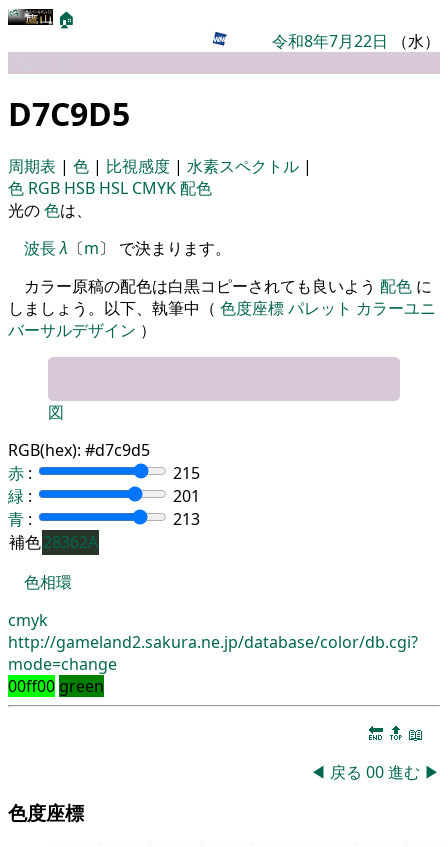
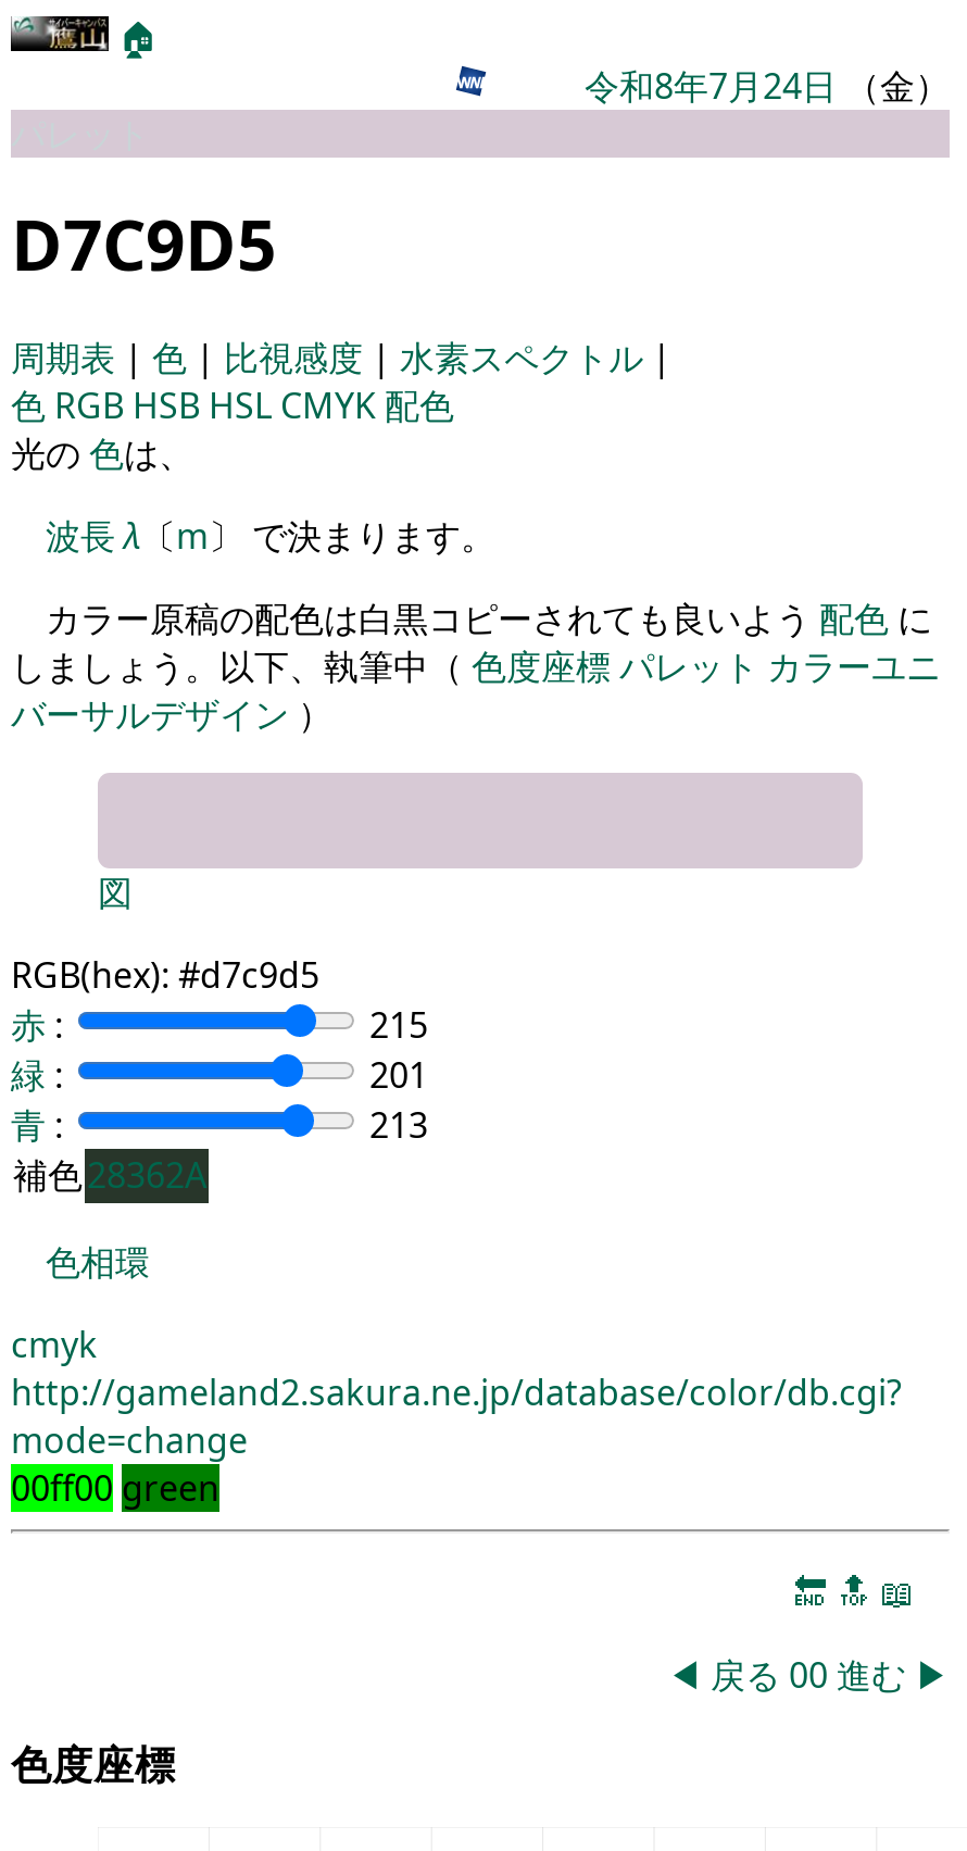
[272,30,440,52] 令和8年7月22日（水） -> [585,62,950,110] 令和8年7月24日（金）

